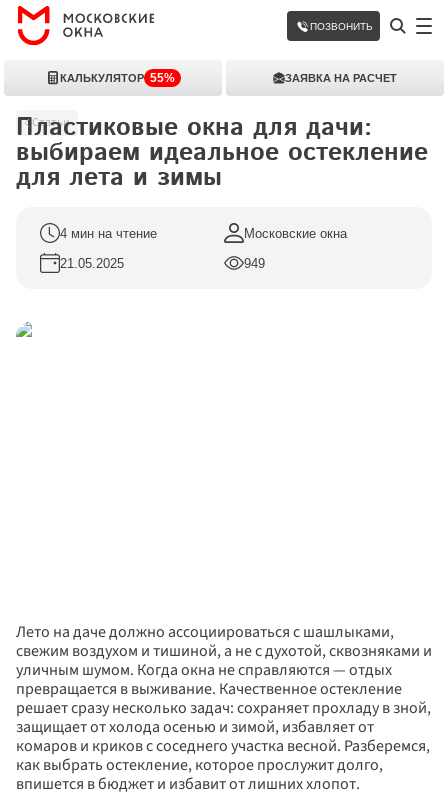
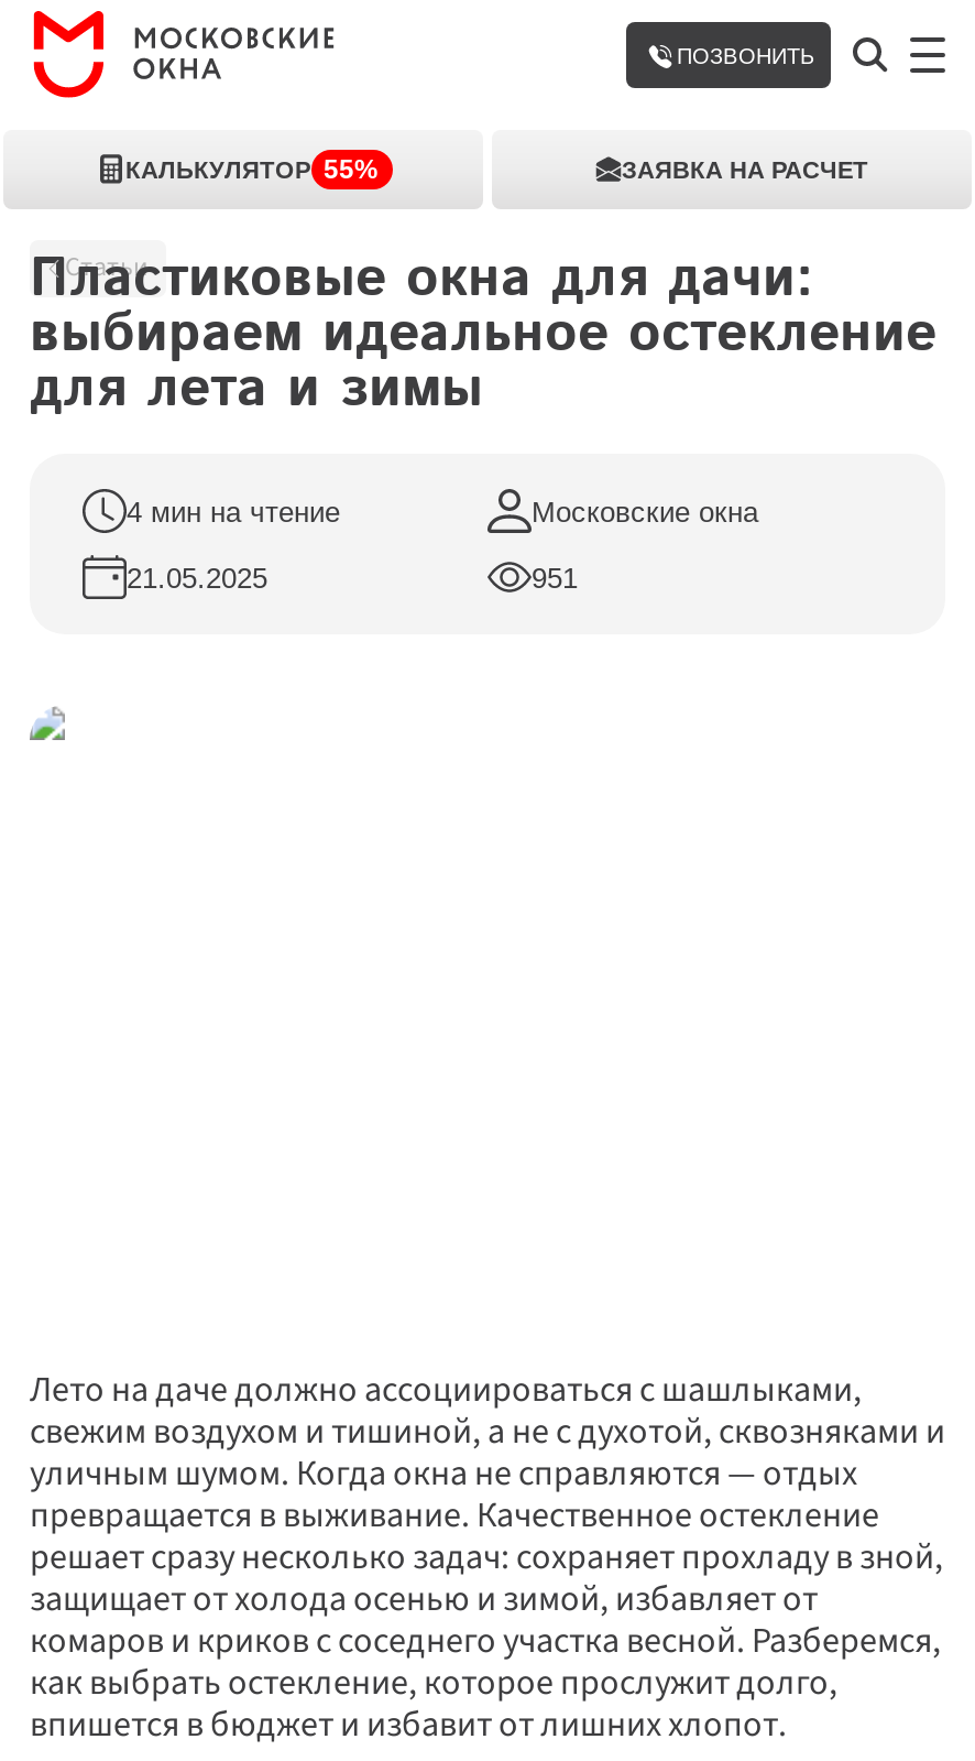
[244,255,265,270] 949 -> [532,561,578,594] 951

